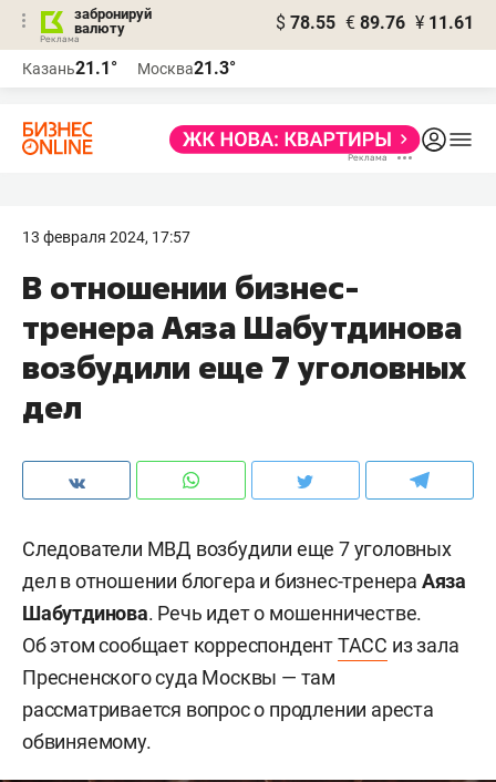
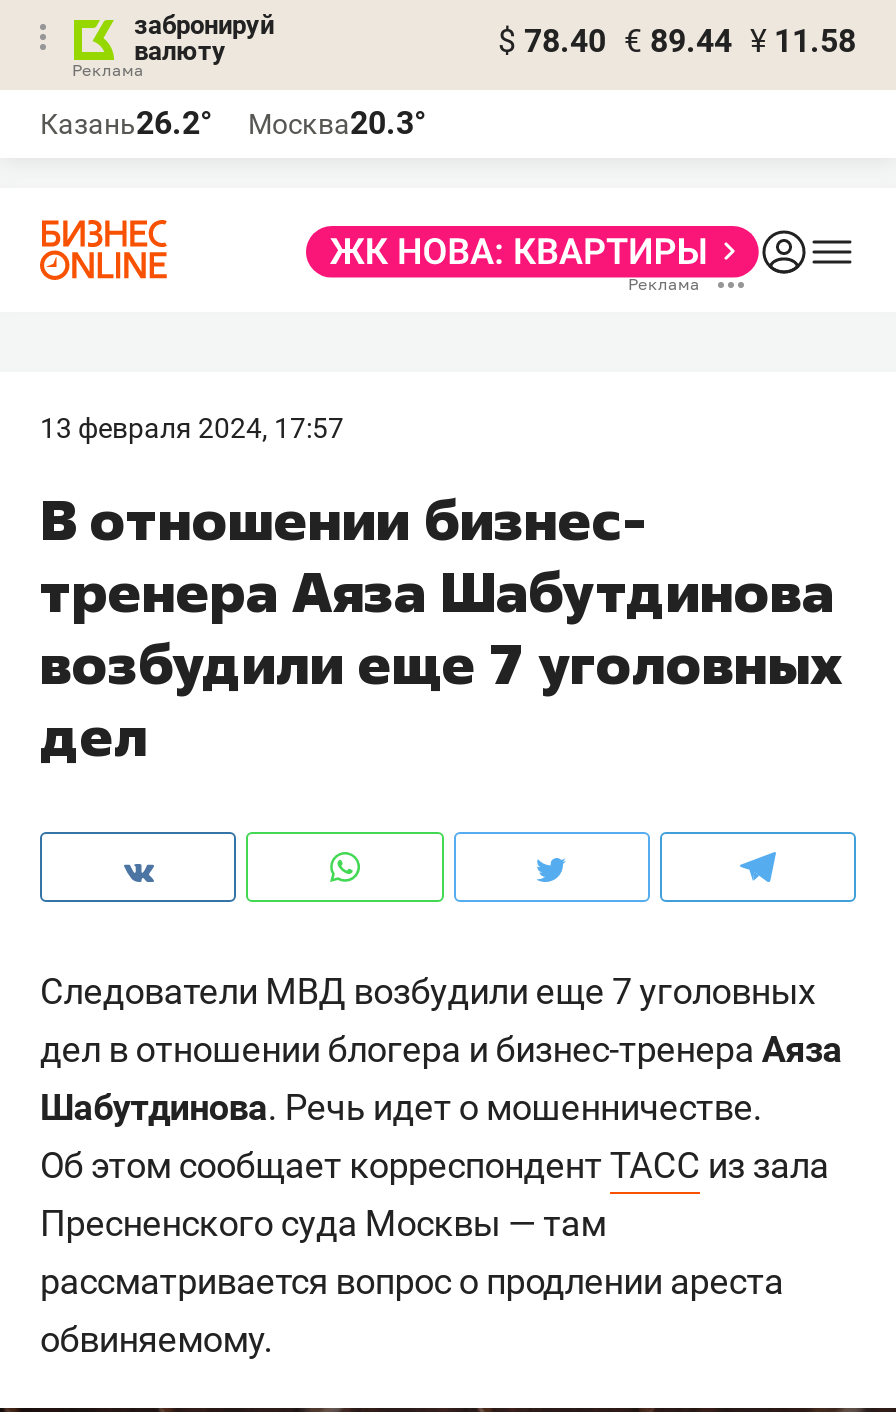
[276,12,474,33] $ 78.55 € 89.76 ¥ 11.61 -> [498,22,856,60] $ 78.40 € 89.44 ¥ 11.58
[22,58,117,79] Казань21.1° -> [40,104,212,142] Казань26.2°
[137,58,236,79] Москва21.3° -> [248,104,426,142] Москва20.3°

